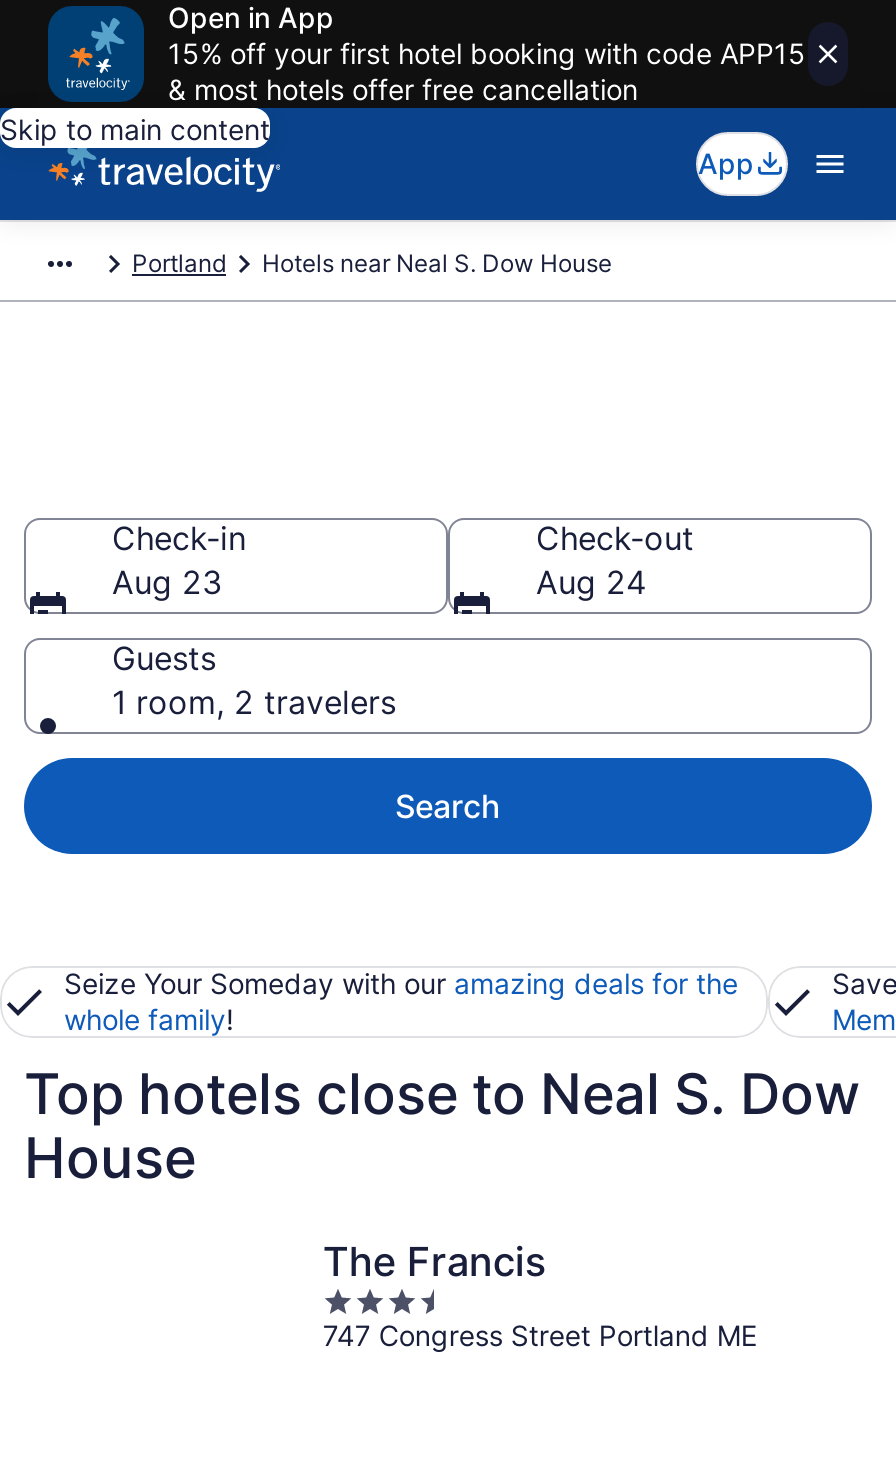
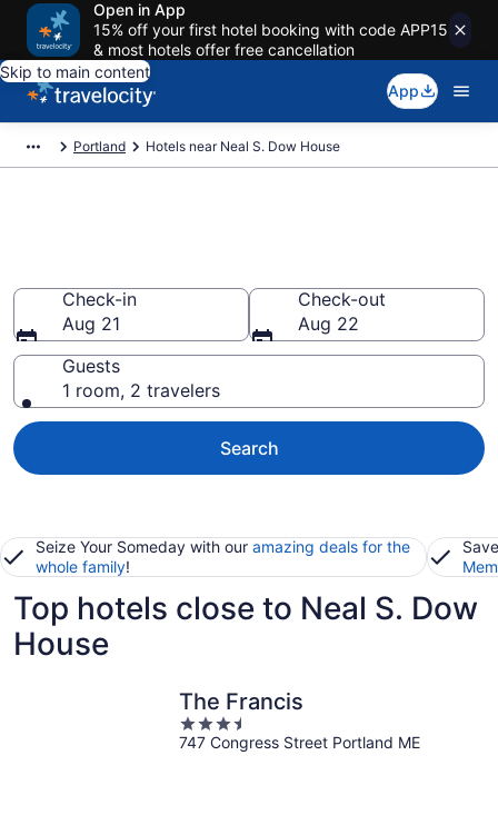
[112,562,222,602] Aug 23 -> [62,312,120,335] Aug 21
[536,562,646,602] Aug 24 -> [298,312,359,335] Aug 22

